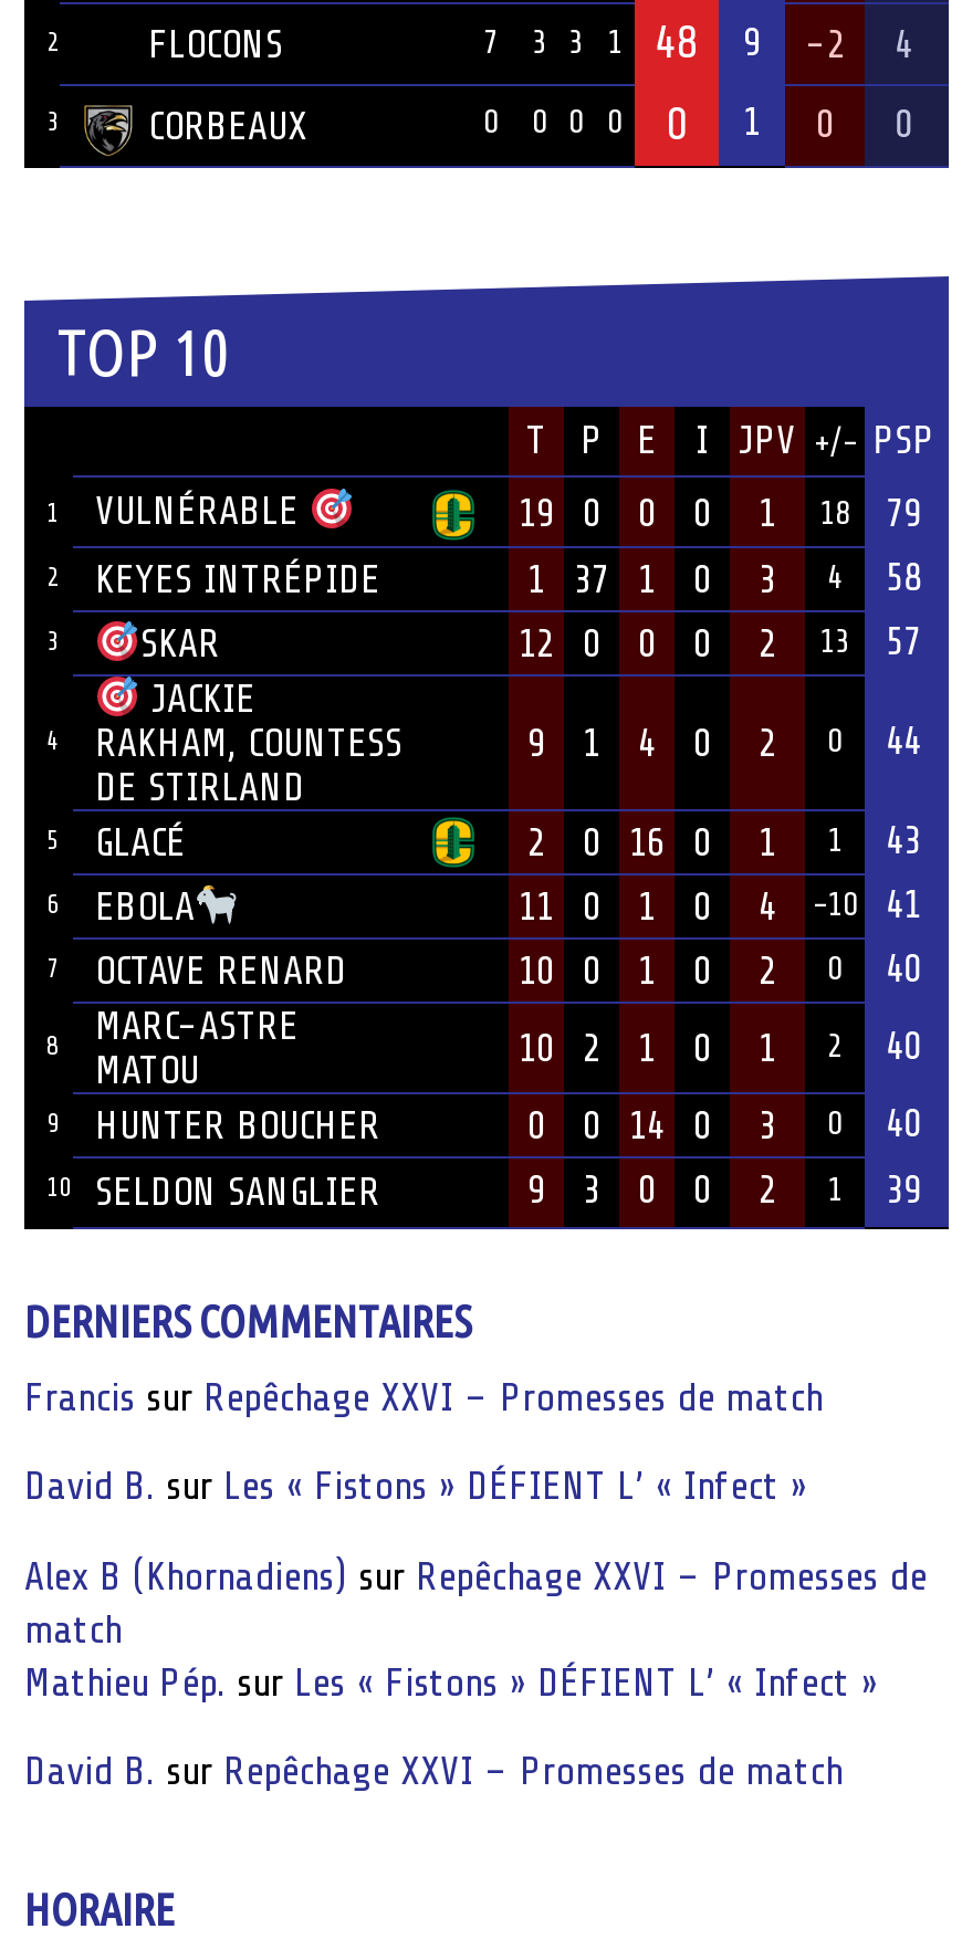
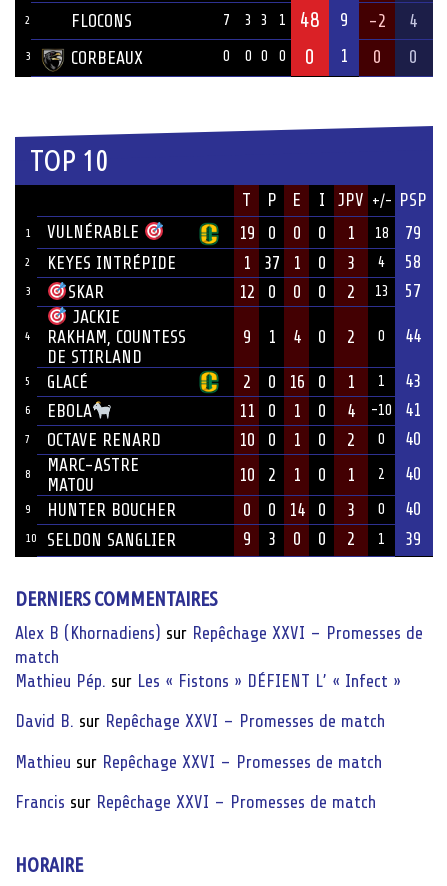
moved [24,1376,823,1420] -> [15,792,376,812]: Francis sur Repêchage XXVI – Promesses de match
[24,1465,807,1509] David B. sur Les « Fistons » DÉFIENT L’ « Infect » -> none
moved [24,1555,927,1795] -> [15,623,423,731]: Alex B (Khornadiens) sur Repêchage XXVI – Promesses de | match | Mathieu Pép. sur Les « Fistons » DÉFIENT L’ « Infect » | David B. sur Repêchage XXVI – Promesses de match
none -> [15,752,382,772] Mathieu sur Repêchage XXVI – Promesses de match

